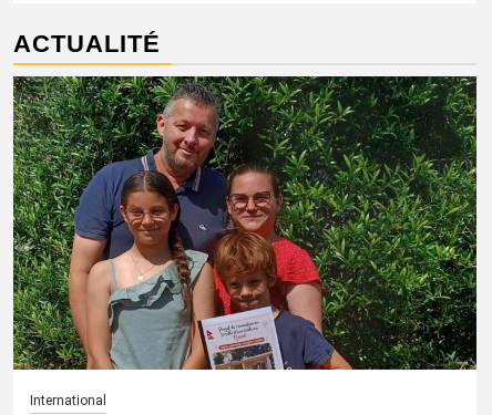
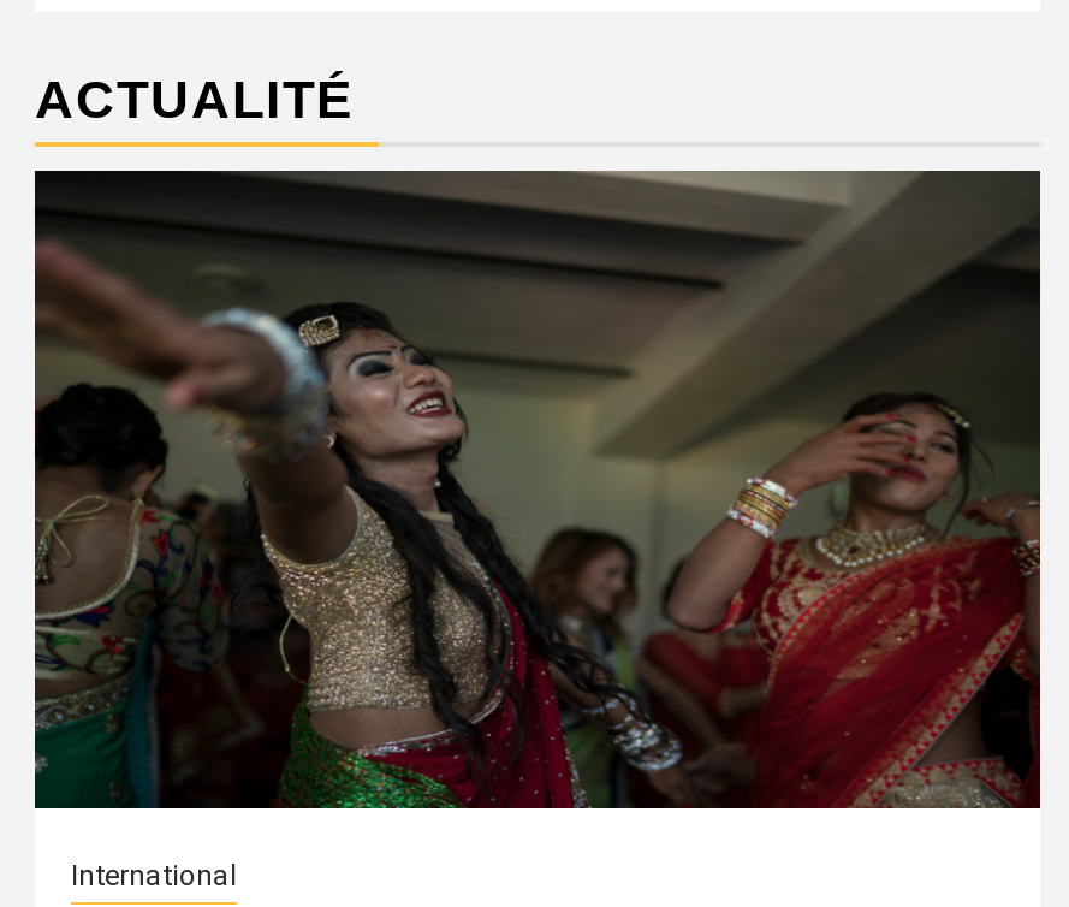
[12,75,478,371] [image] -> [32,168,1043,811] [image]

